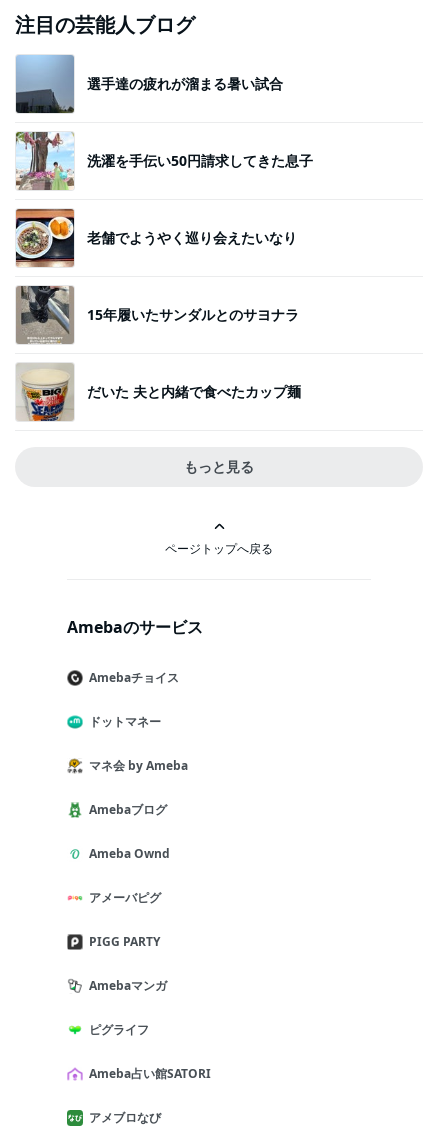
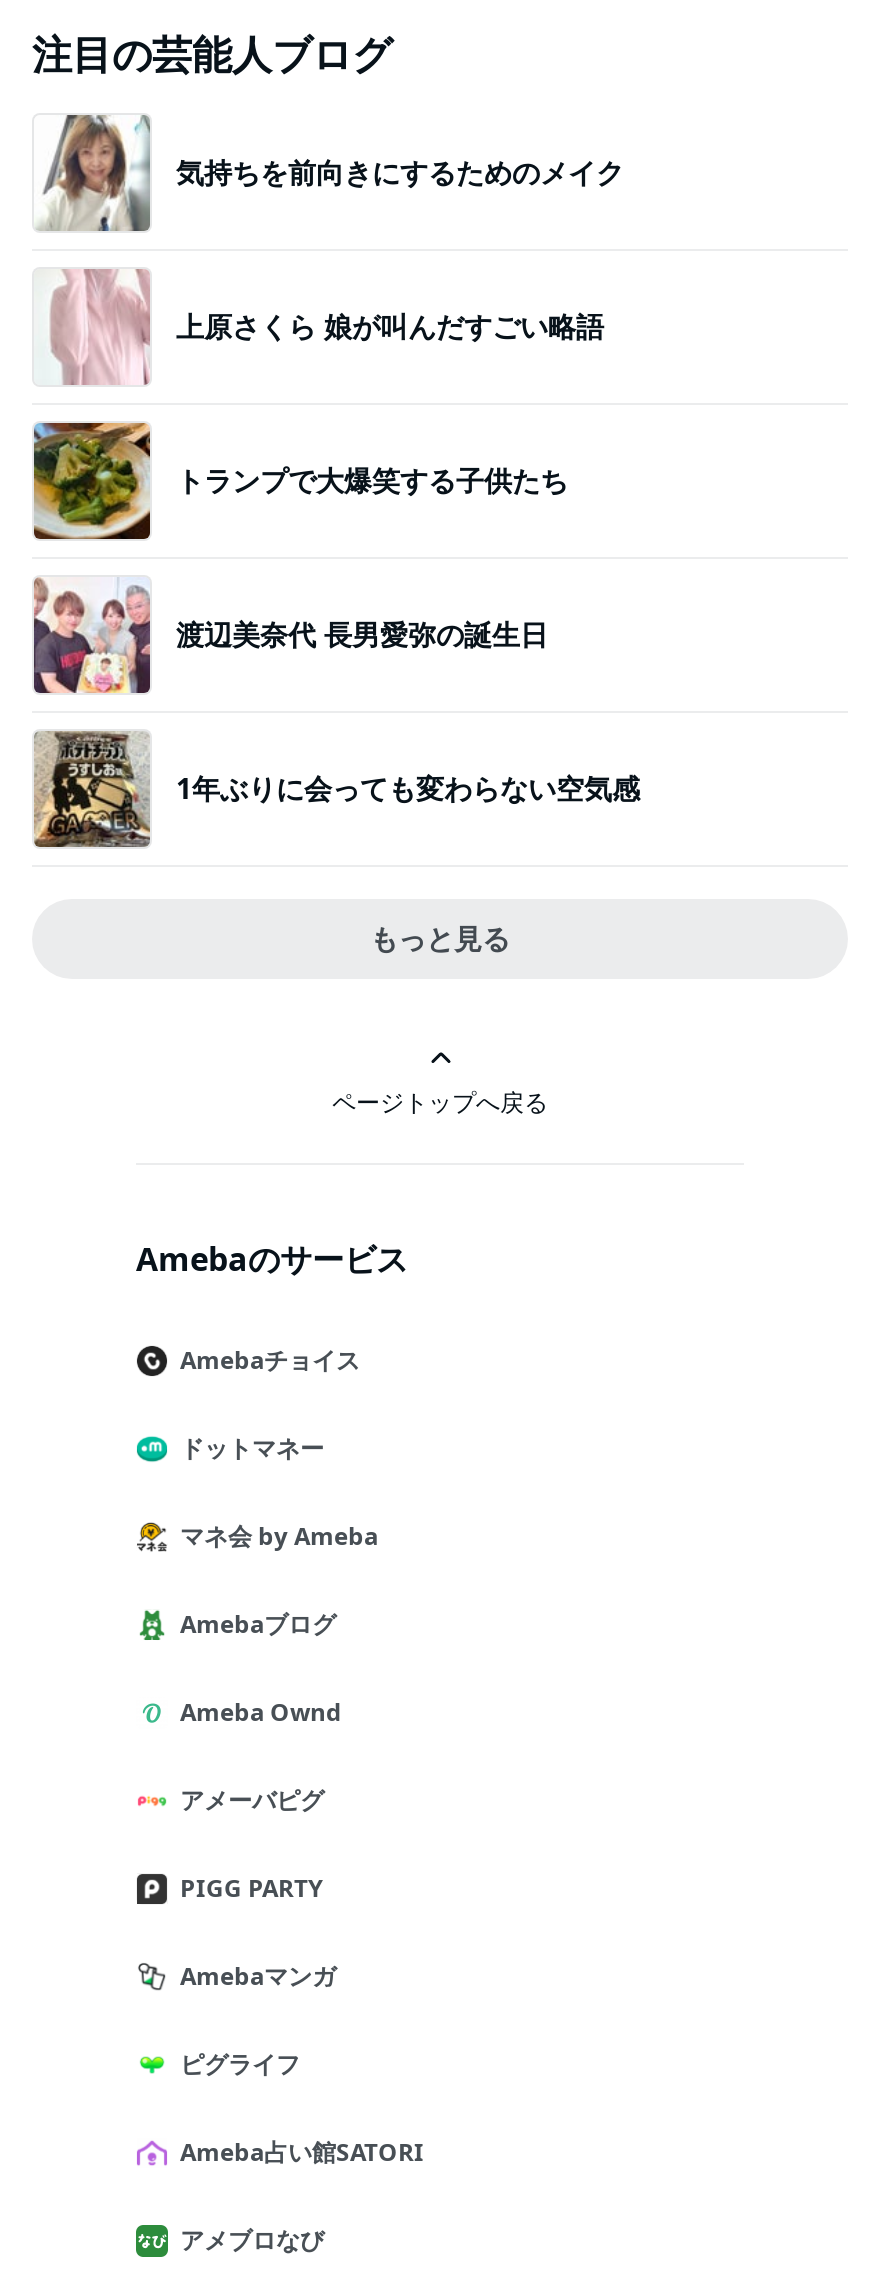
[15,54,283,114] [image] | 選手達の疲れが溜まる暑い試合 -> [34,113,624,233] [image] | 気持ちを前向きにするためのメイク
[15,131,313,191] [image] | 洗濯を手伝い50円請求してきた息子 -> [34,267,604,385] [image] | 上原さくら 娘が叫んだすごい略語
[15,208,297,268] [image] | 老舗でようやく巡り会えたいなり -> [32,421,568,541] [image] | トランプで大爆笑する子供たち
[15,285,299,345] [image] | 15年履いたサンダルとのサヨナラ -> [32,577,548,695] [image] | 渡辺美奈代 長男愛弥の誕生日
[17,364,301,422] [image] | だいた 夫と内緒で食べたカップ麺 -> [34,731,640,849] [image] | 1年ぶりに会っても変わらない空気感

